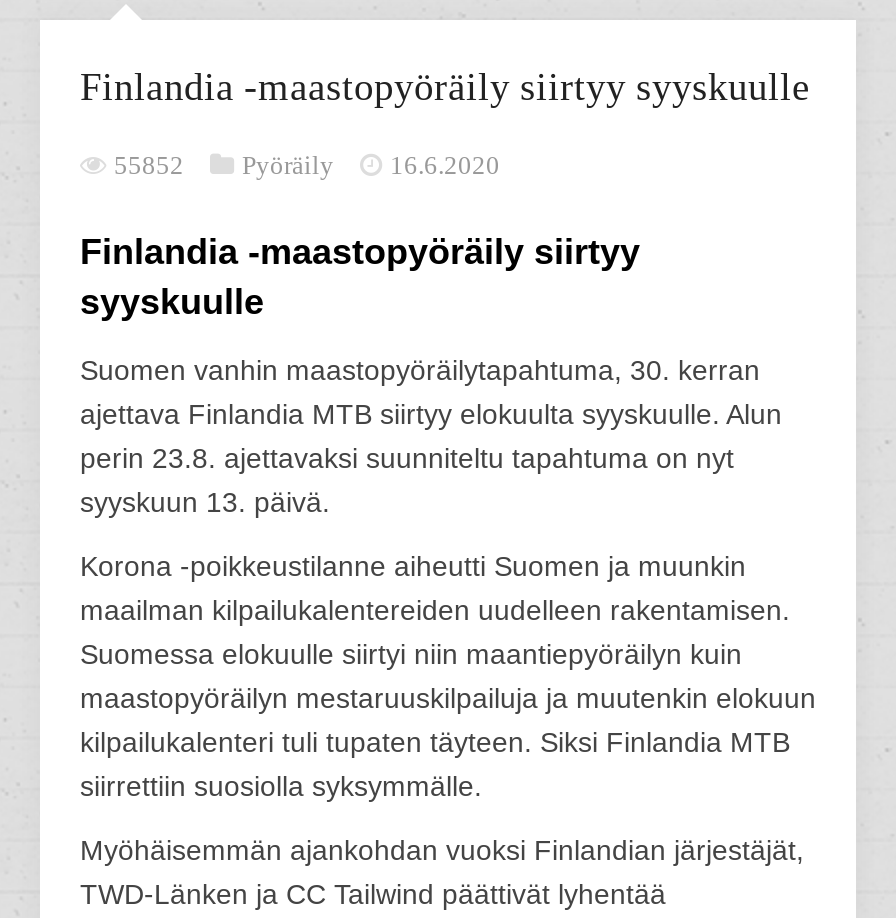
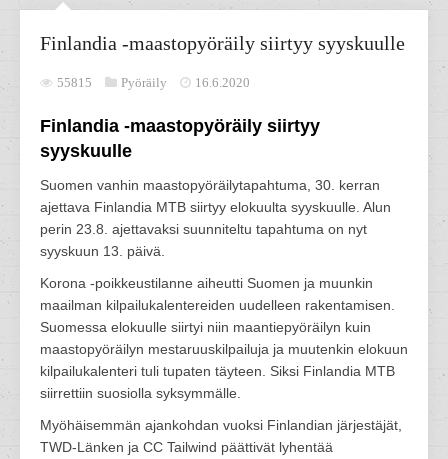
[114,150,500,180] 55852 Pyöräily 16.6.2020 -> [57,75,250,90] 55815 Pyöräily 16.6.2020

